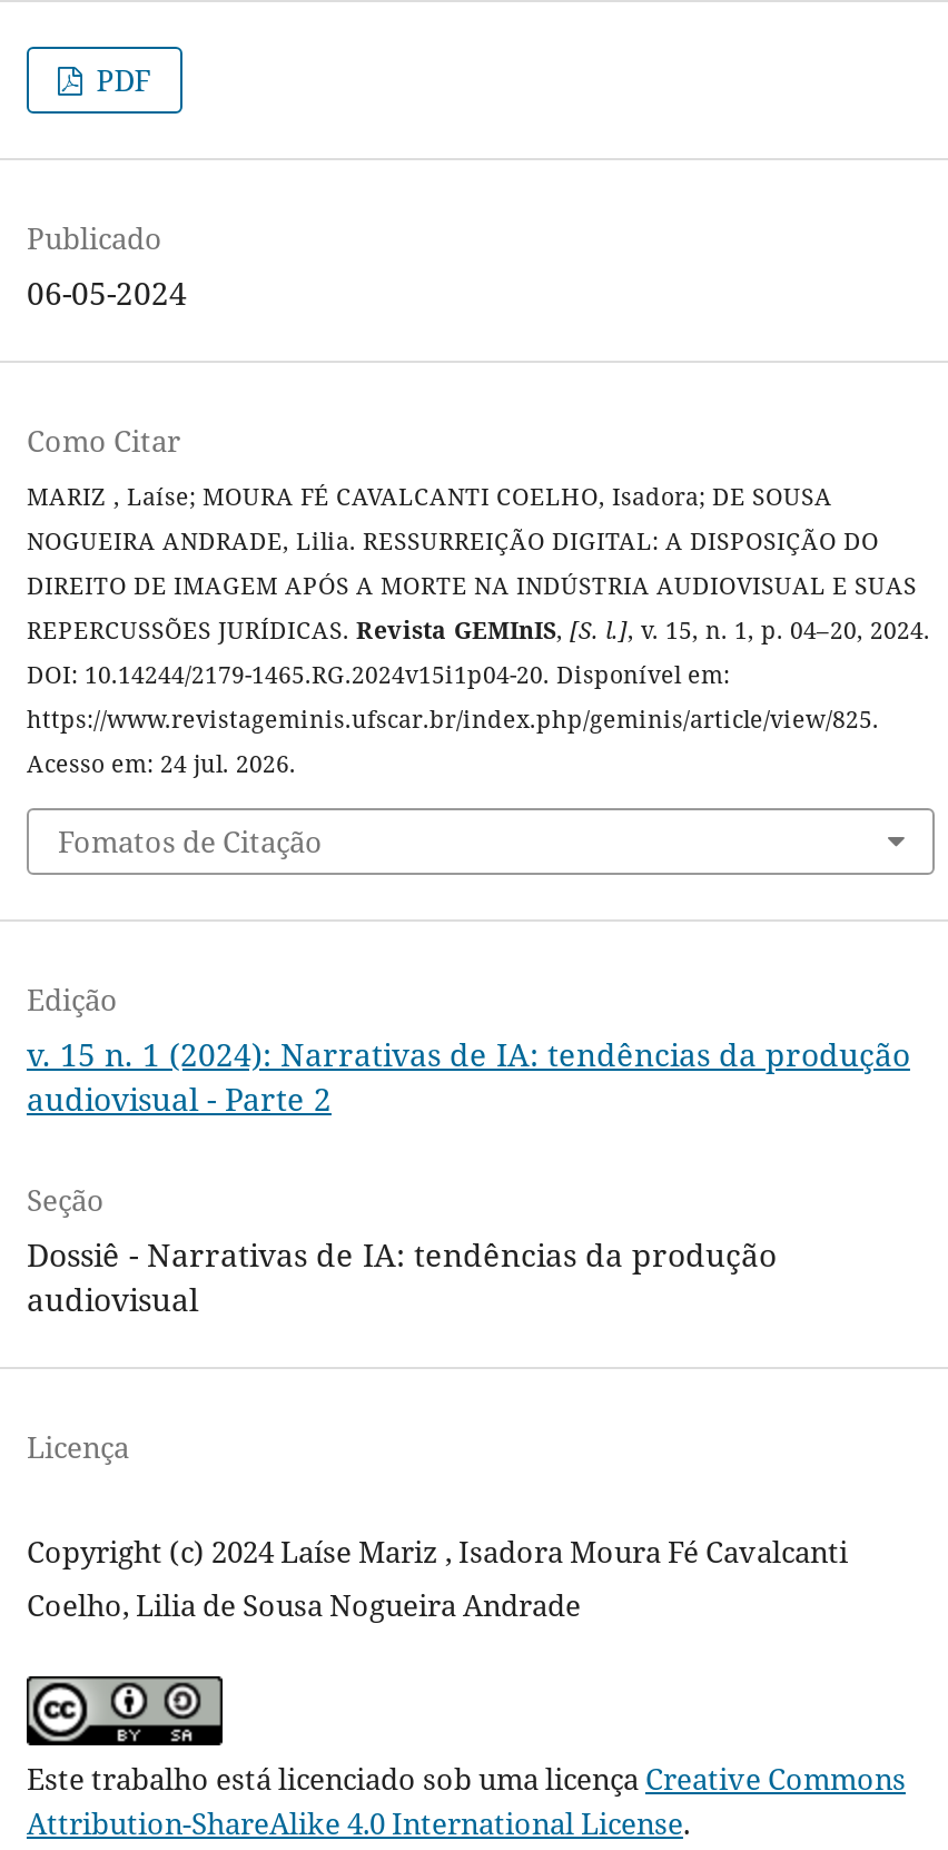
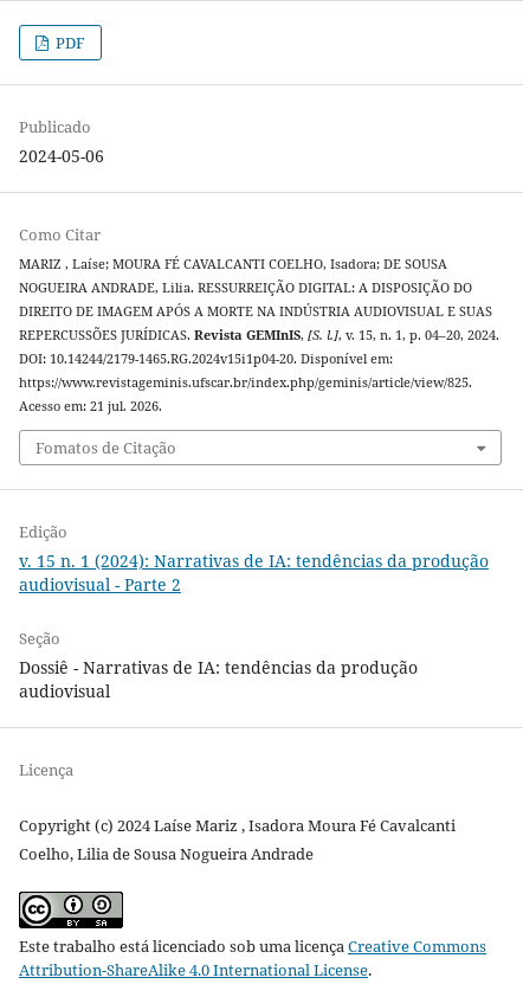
[27,271,187,313] 06-05-2024 -> [19,144,104,167] 2024-05-06
[27,748,296,779] Acesso em: 24 jul. 2026. -> [19,398,162,414] Acesso em: 21 jul. 2026.

